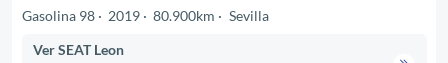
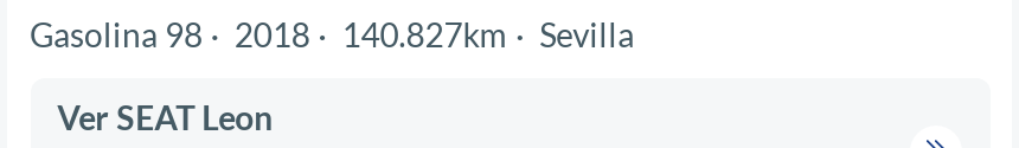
[108,7,215,24] 2019 | 80.900km -> [234,16,508,56] 2018 | 140.827km

